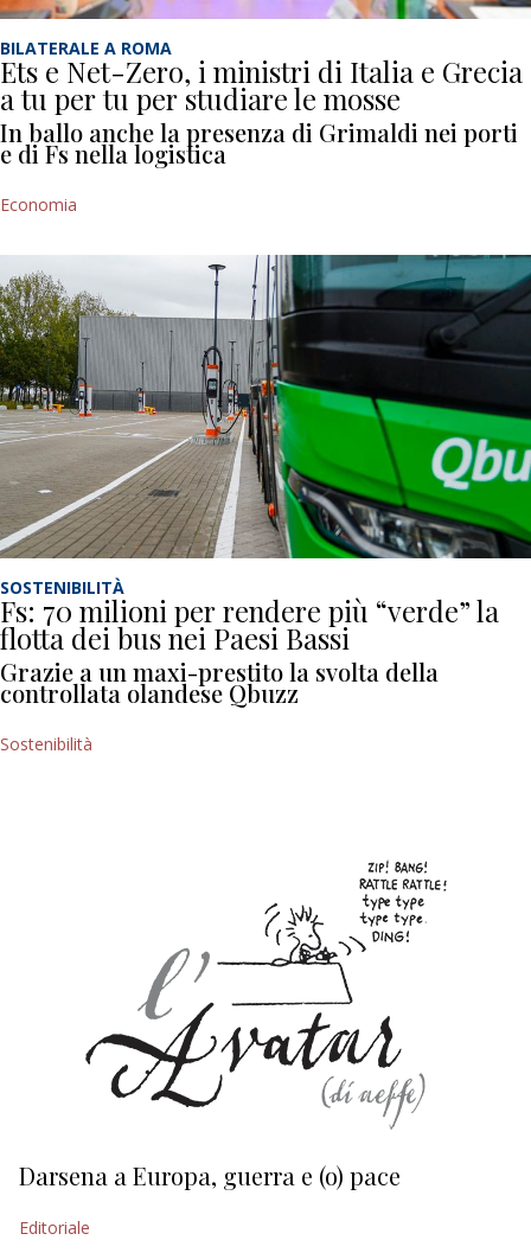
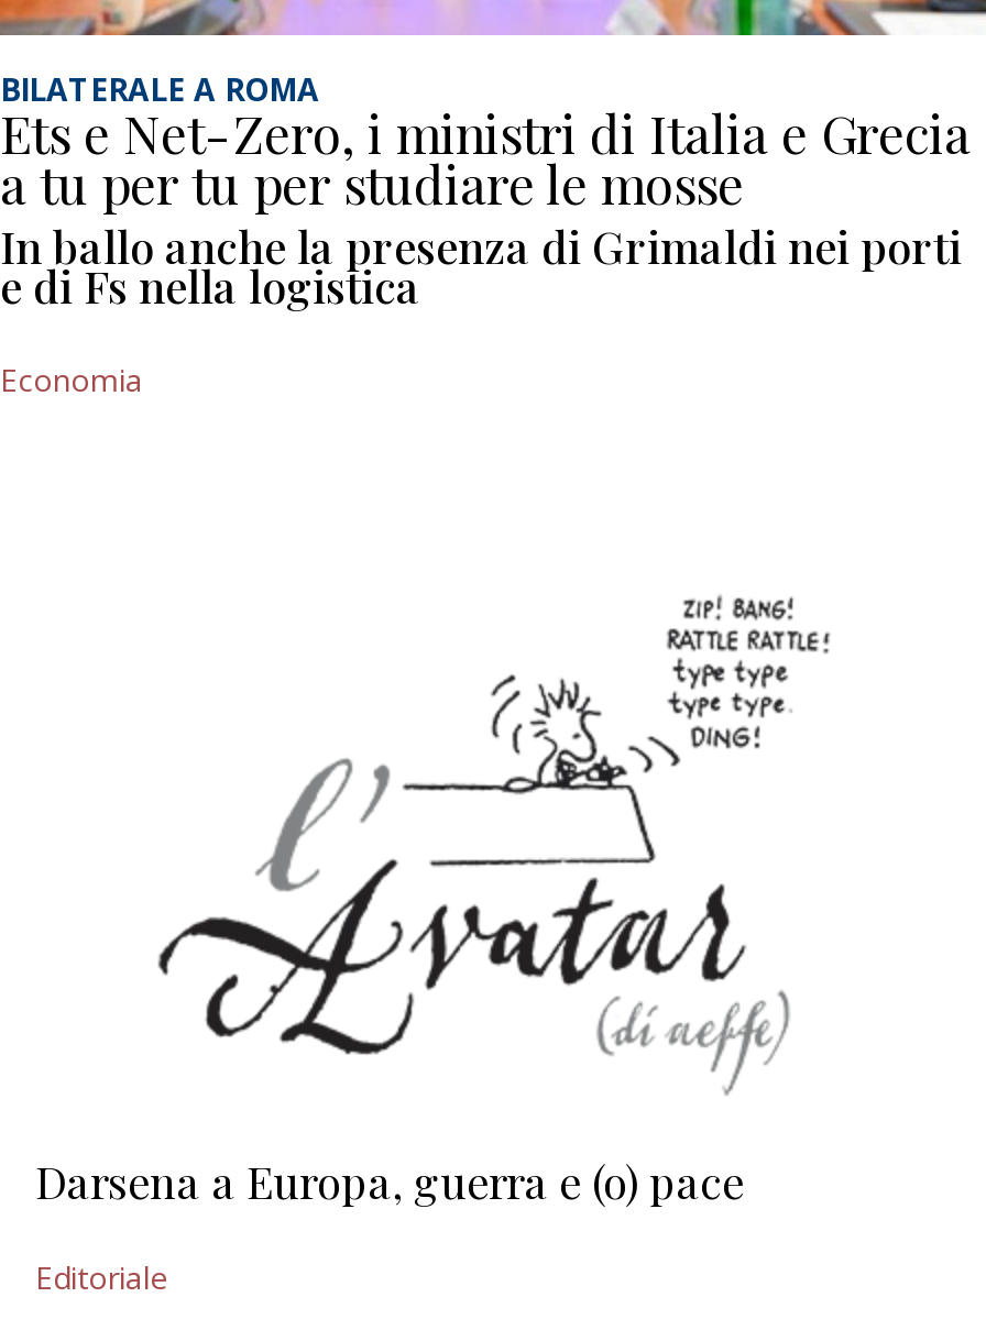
[0,254,527,755] [image] | SOSTENIBILITÀ | Fs: 70 milioni per rendere più “verde” la | flotta dei bus nei Paesi Bassi | Grazie a un maxi-prestito la svolta della | controllata olandese Qbuzz | Sostenibilità -> none

